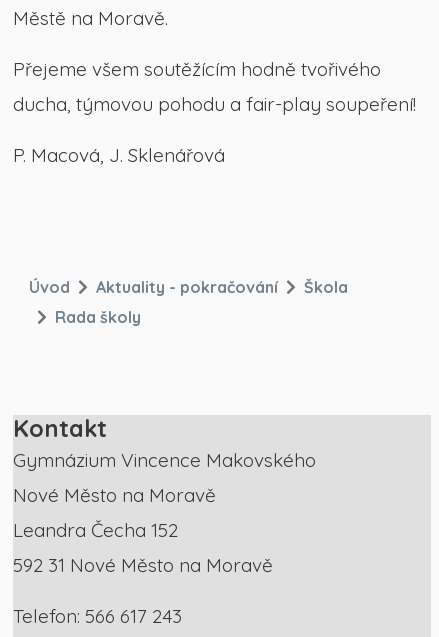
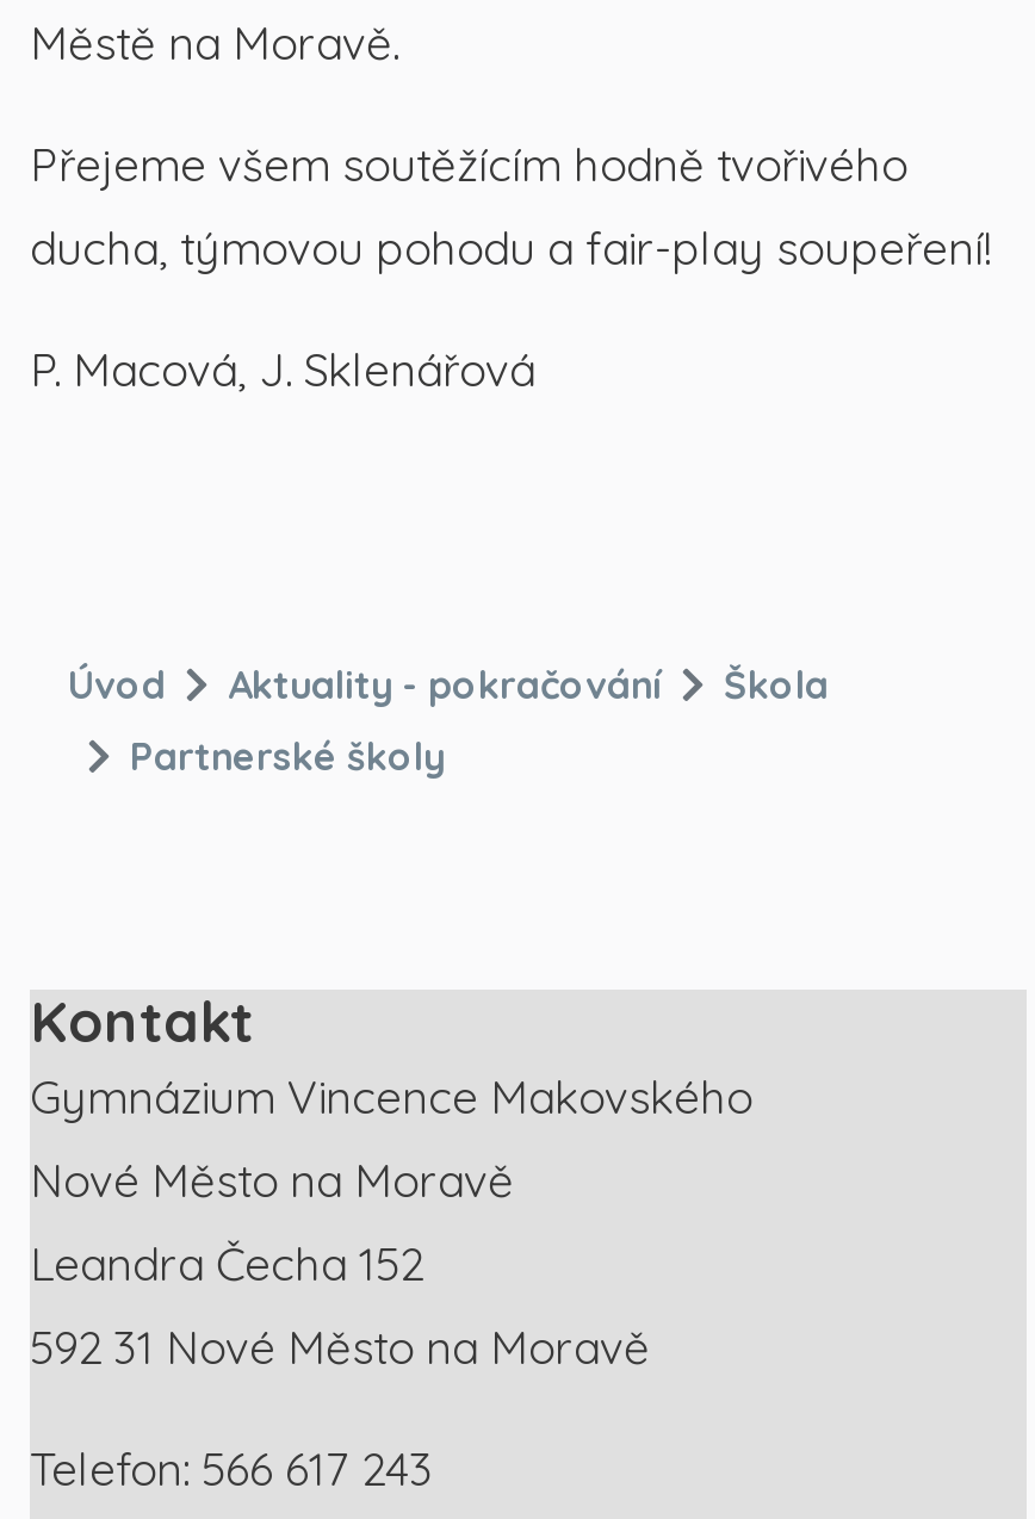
[55,307,141,327] Rada školy -> [130,732,445,780] Partnerské školy

